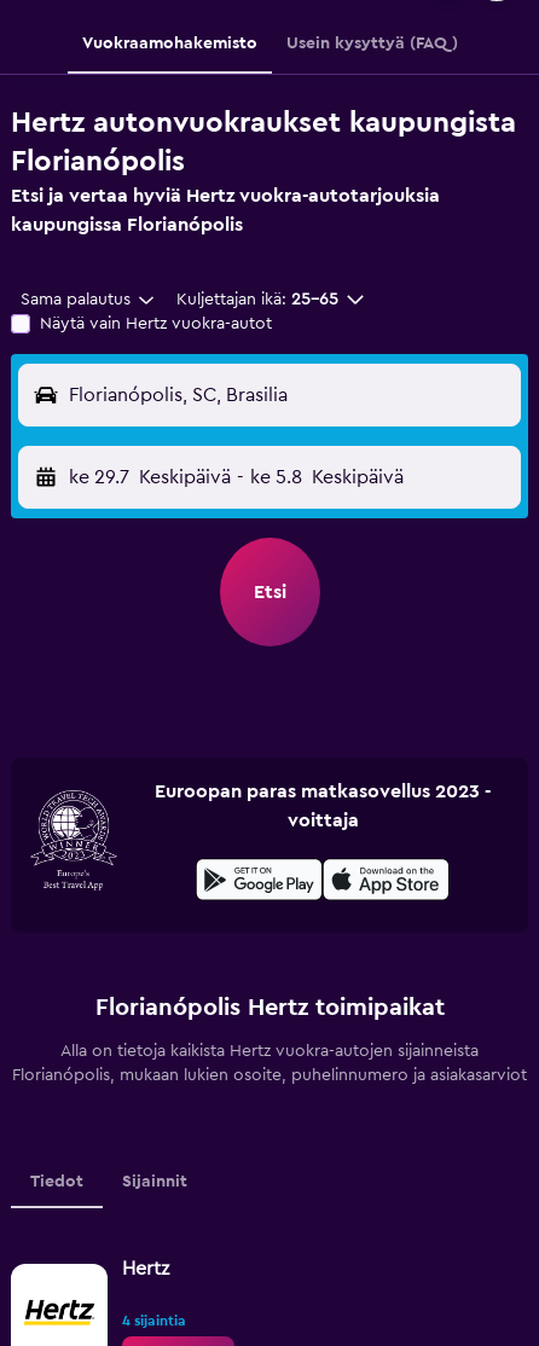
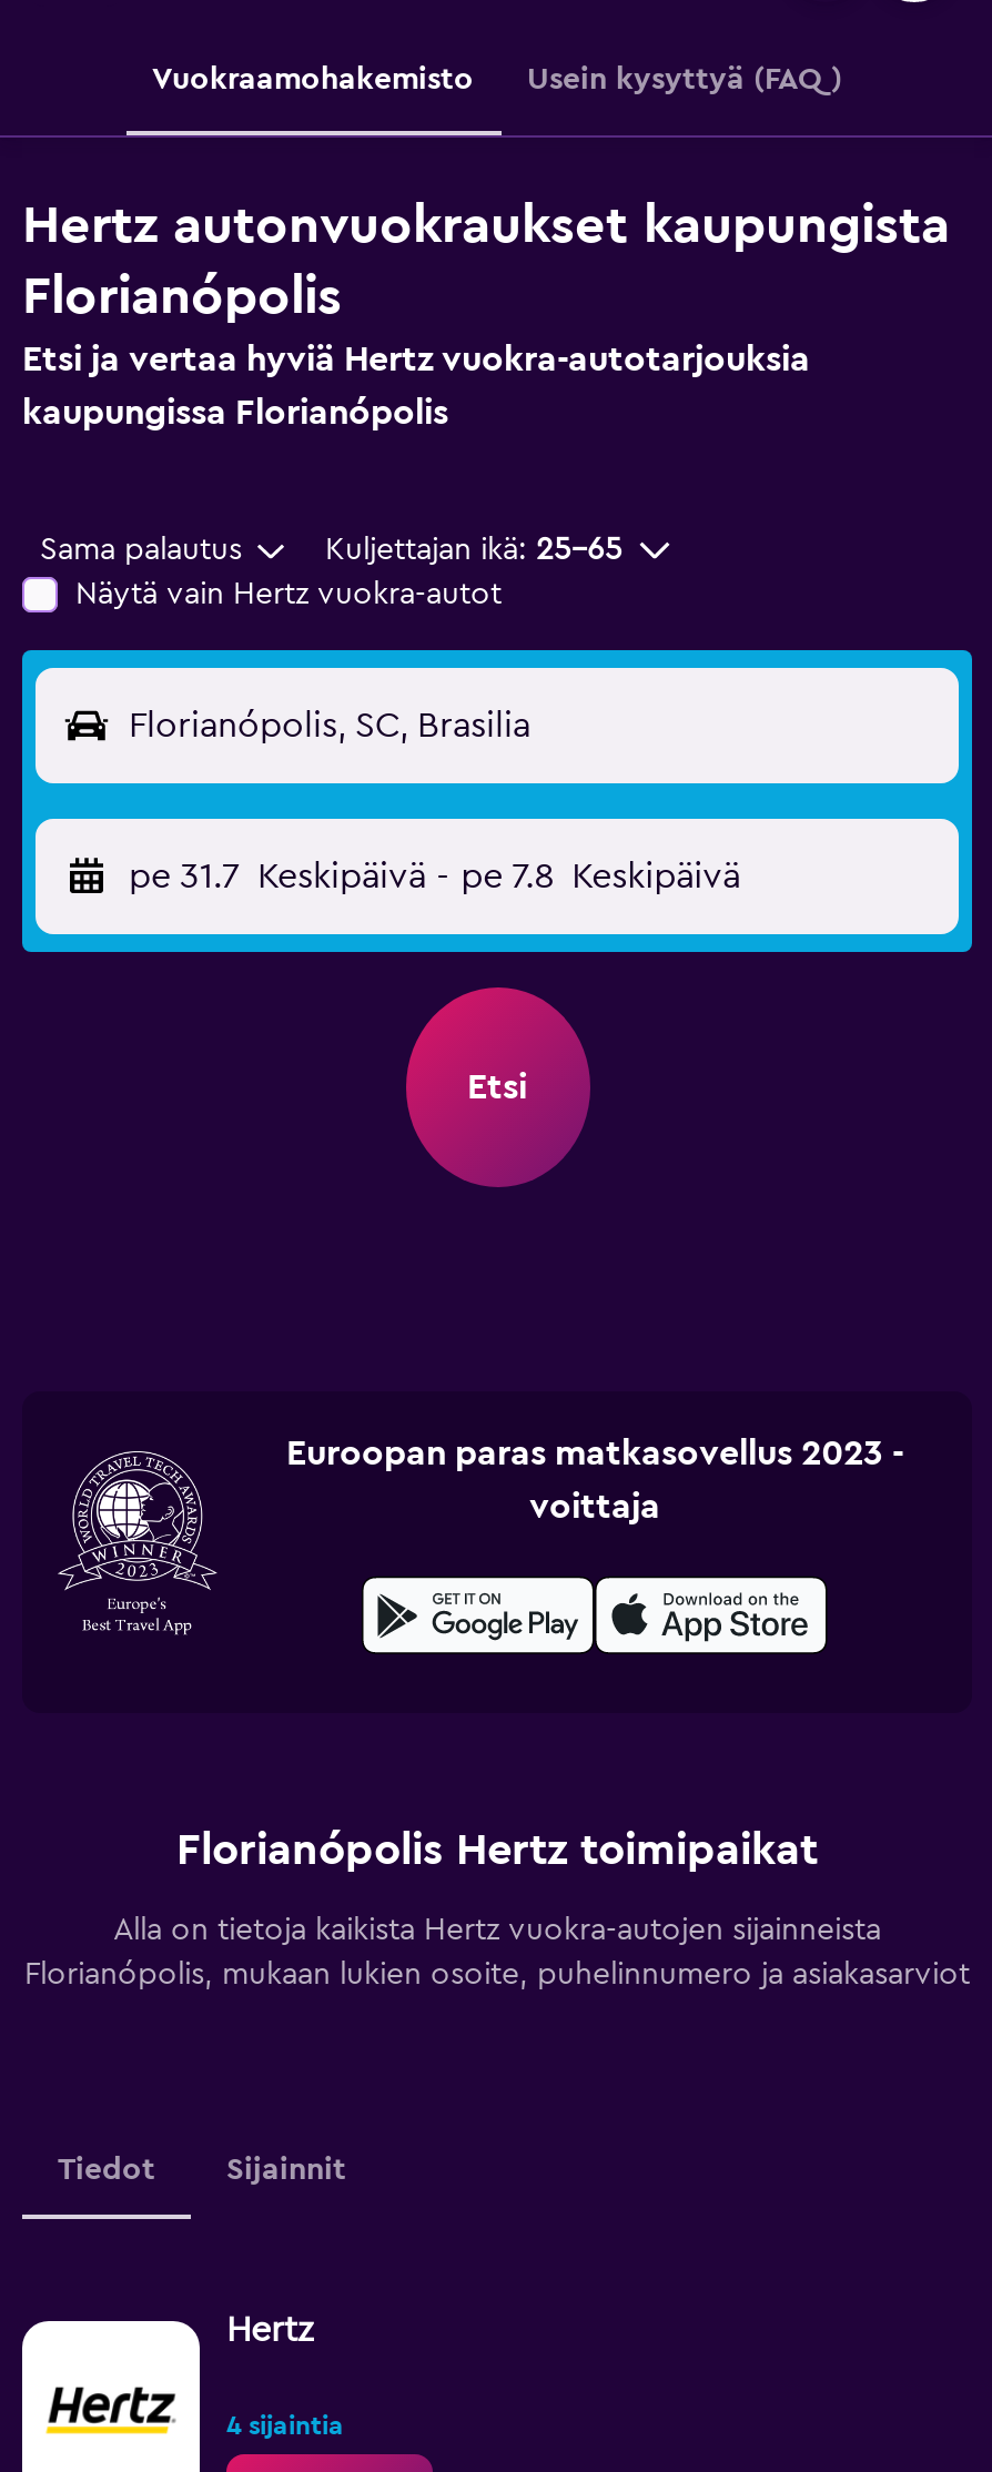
[69,468,403,487] ke 29.7 Keskipäivä - ke 5.8 Keskipäivä -> [129,859,740,894] pe 31.7 Keskipäivä - pe 7.8 Keskipäivä

